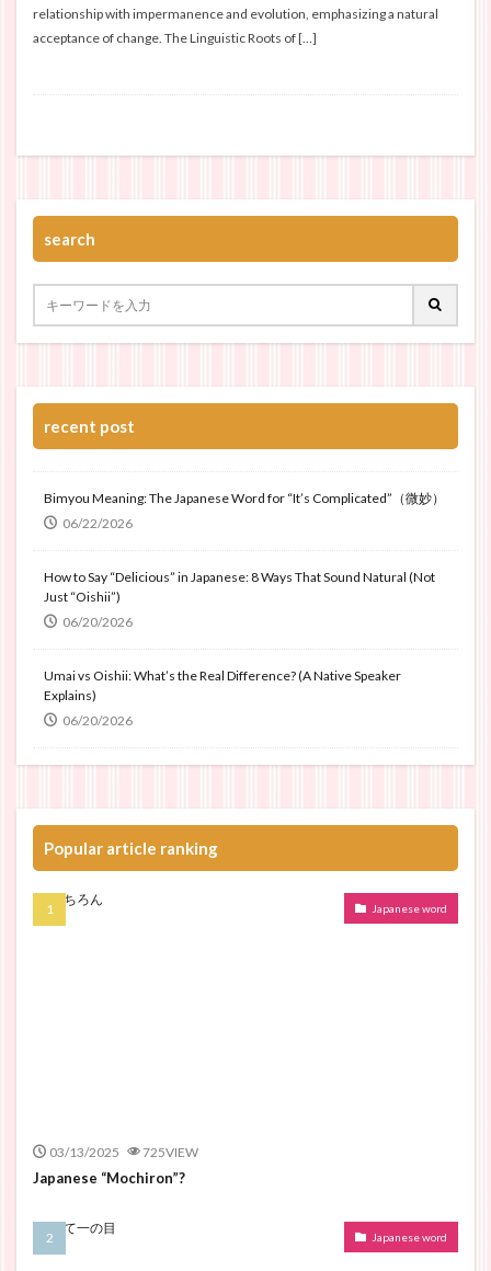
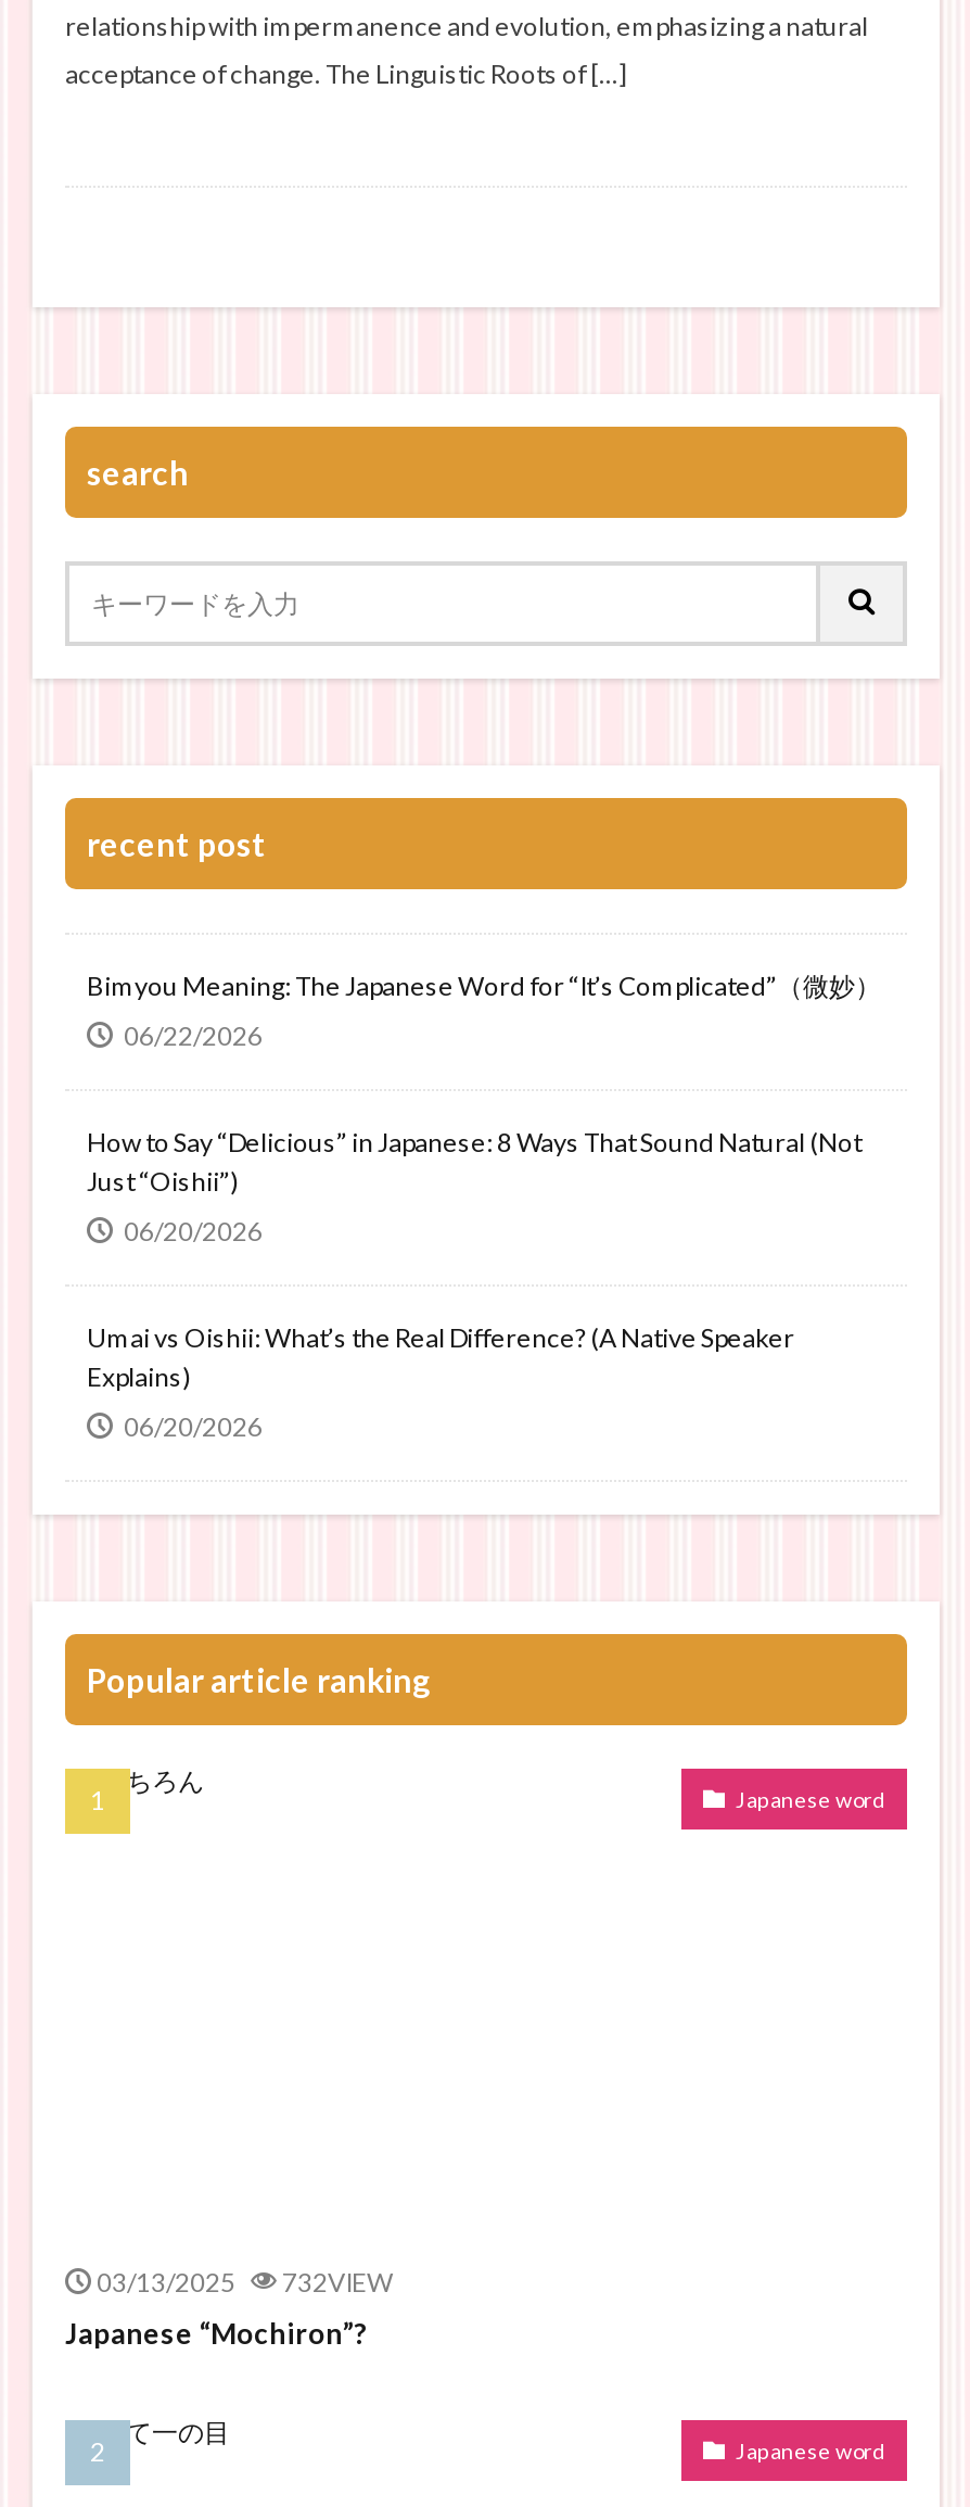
[49,1144,198,1161] 03/13/2025 725VIEW -> [97,2266,393,2299] 03/13/2025 732VIEW

